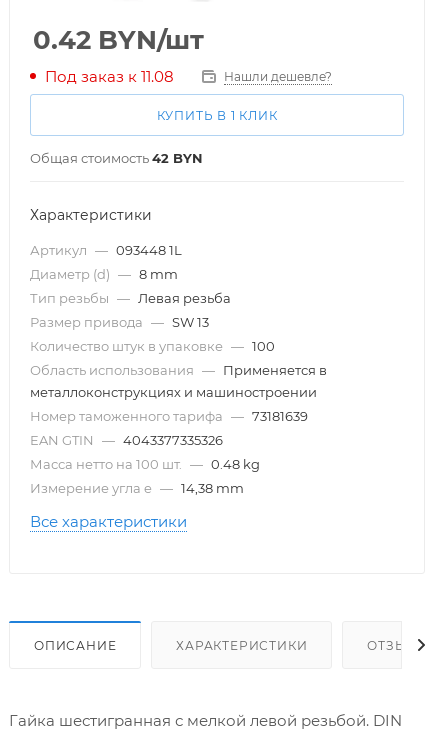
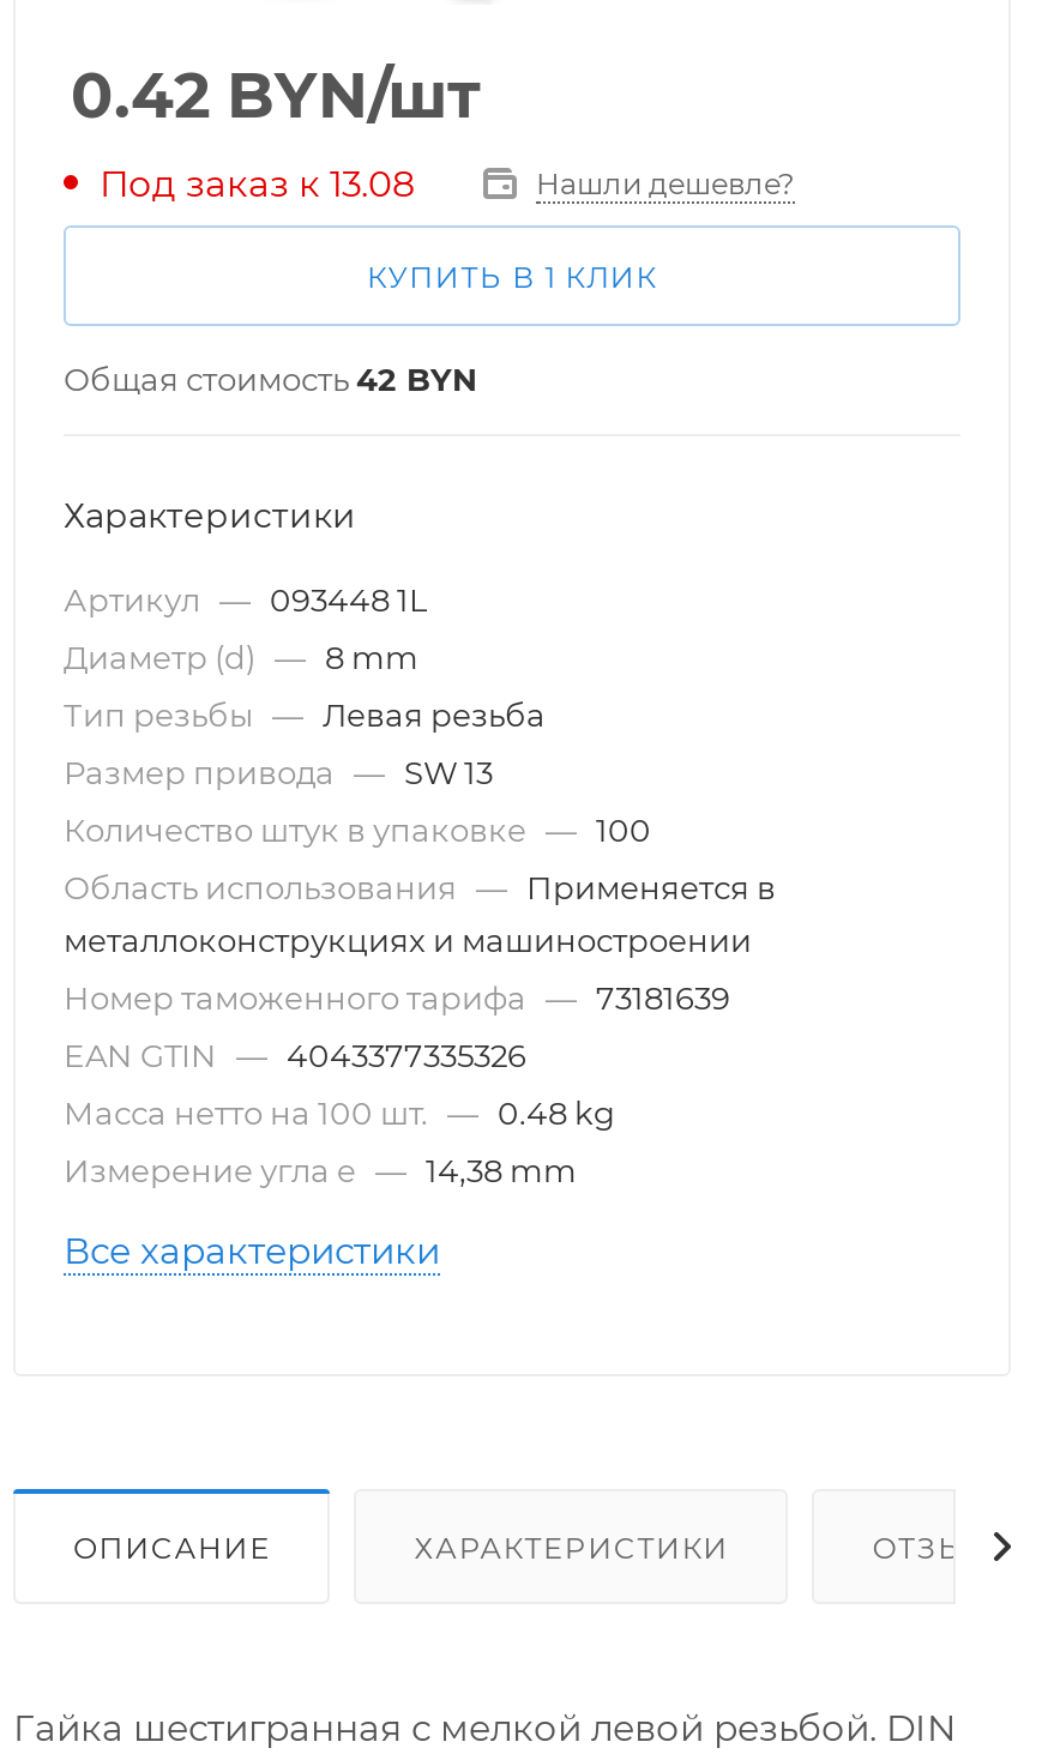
[45,67,174,86] Под заказ к 11.08 -> [100,161,416,206] Под заказ к 13.08

